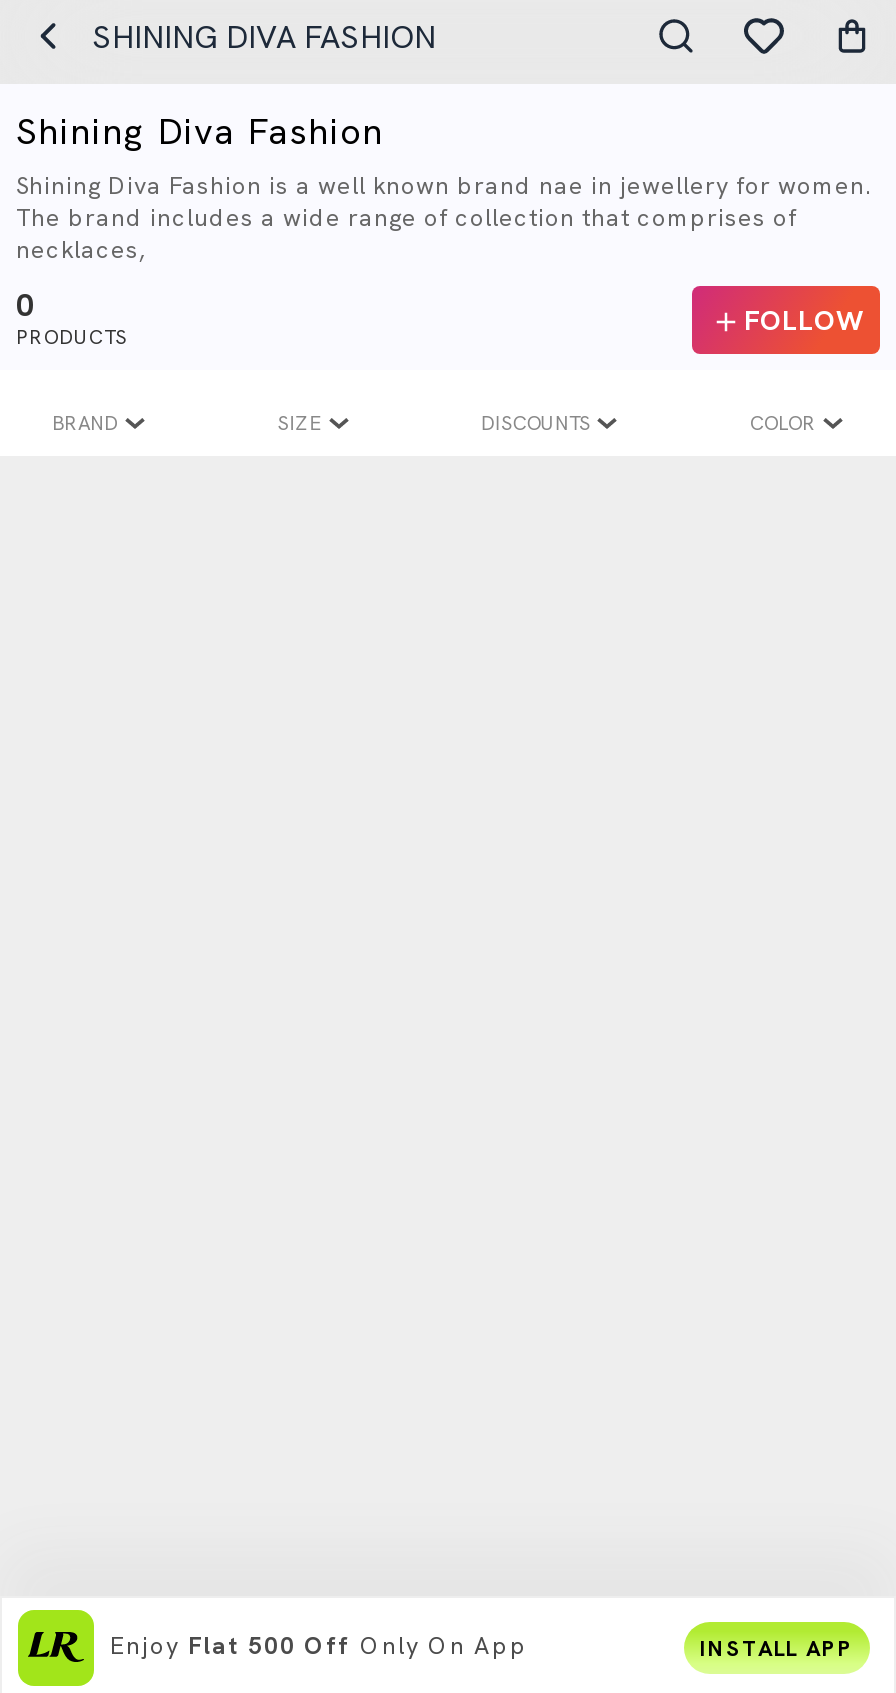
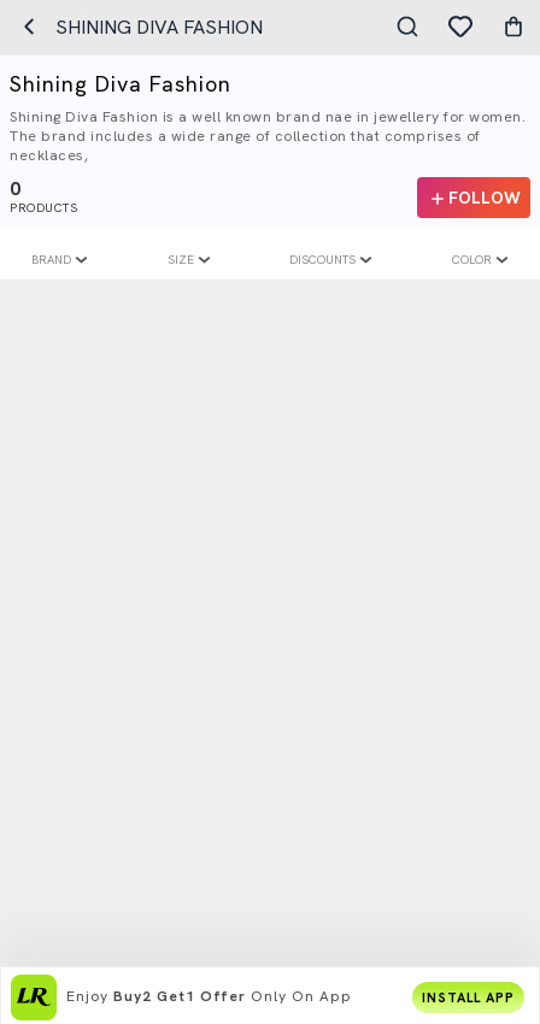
[110,1630,528,1662] Enjoy Flat 500 Off Only On App -> [66,987,352,1006] Enjoy Buy2 Get1 Offer Only On App

